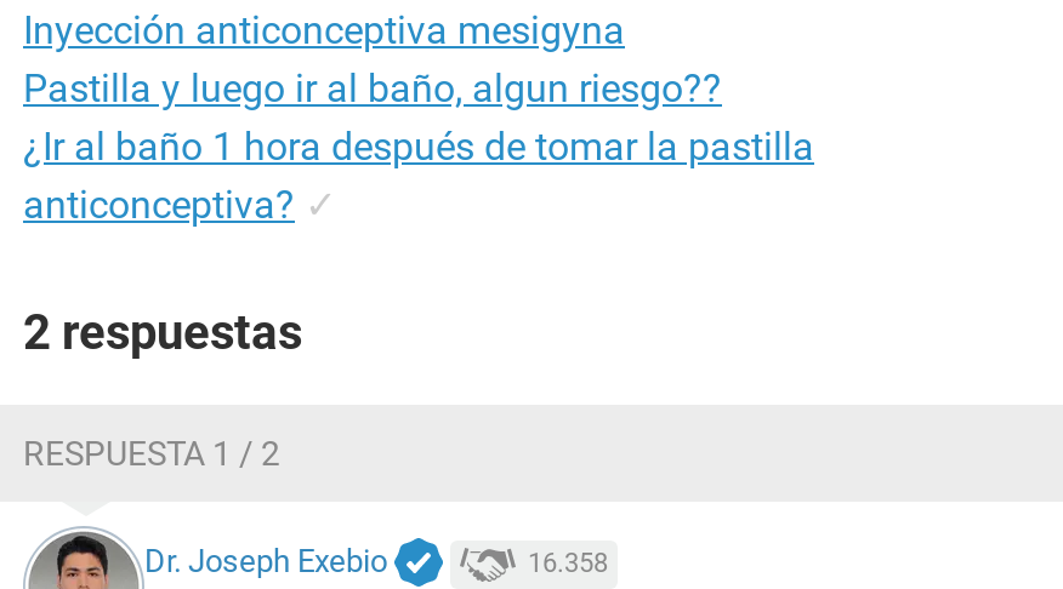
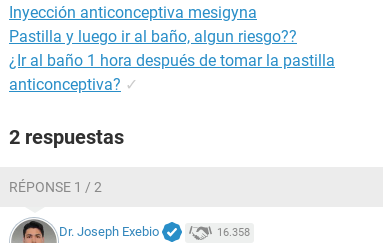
[23,434,280,473] RESPUESTA 1 / 2 -> [9,179,102,195] RÉPONSE 1 / 2

